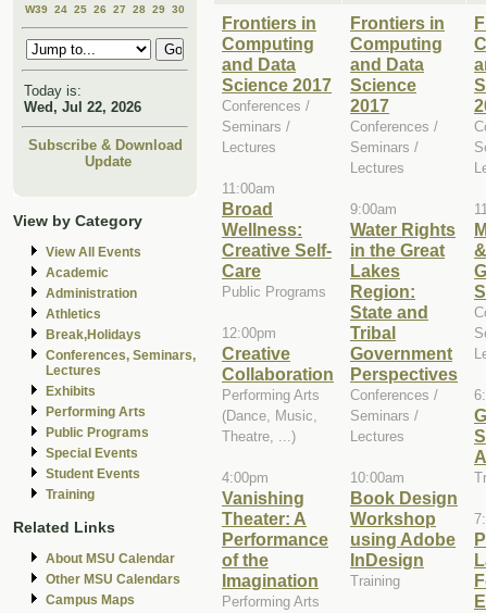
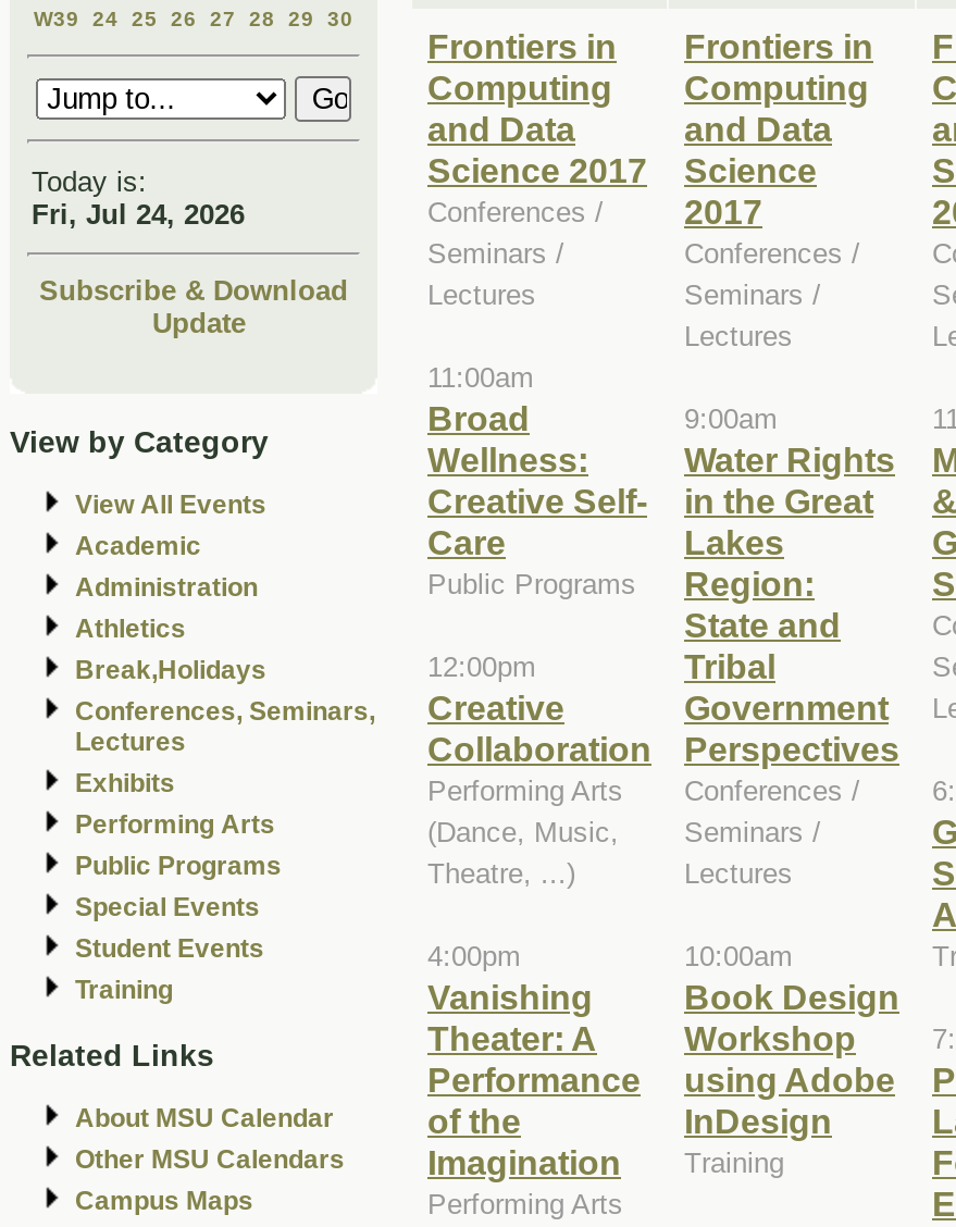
[24,99,141,116] Wed, Jul 22, 2026 -> [32,199,245,231] Fri, Jul 24, 2026

